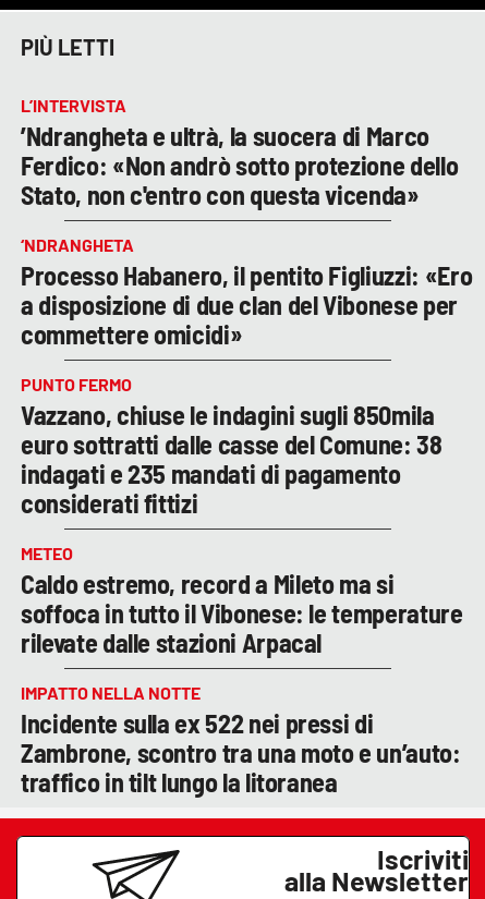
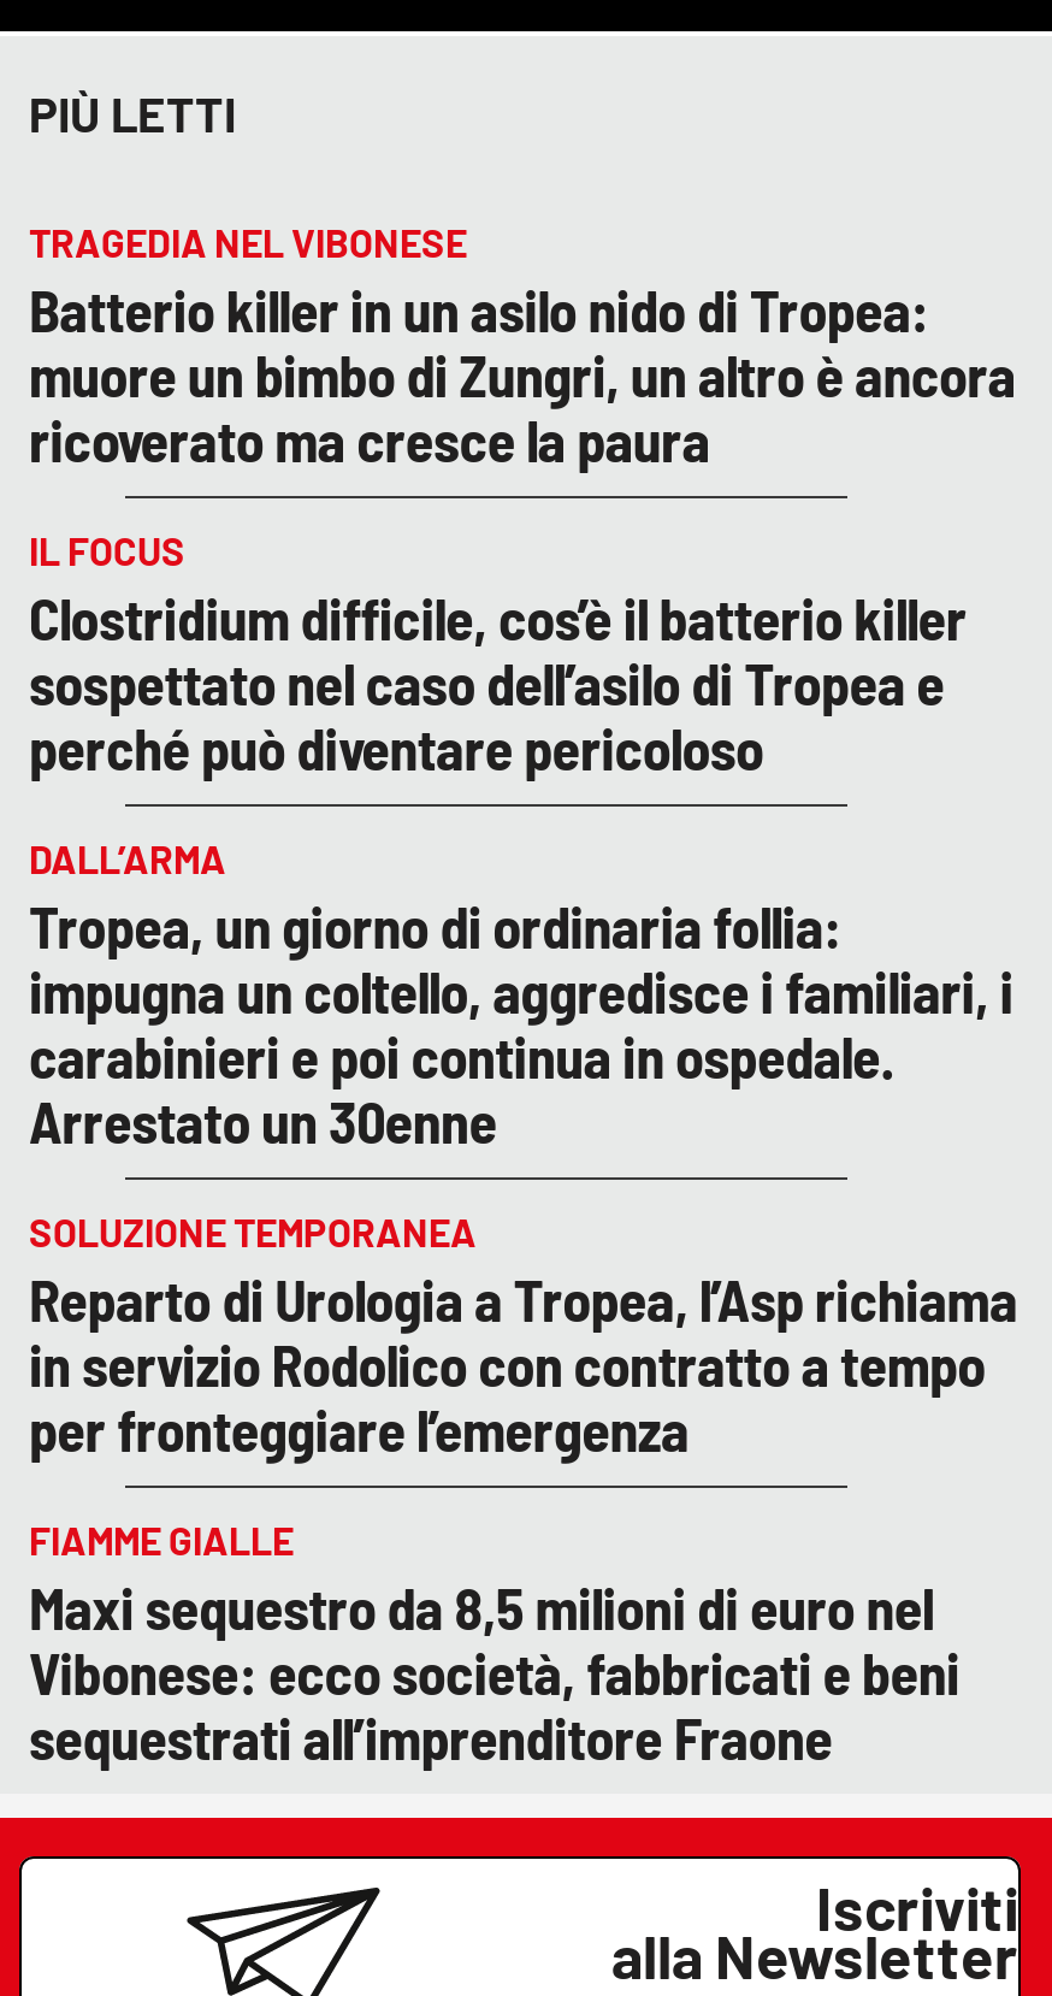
[21,95,458,211] L’INTERVISTA | ’Ndrangheta e ultrà, la suocera di Marco | Ferdico: «Non andrò sotto protezione dello | Stato, non c'entro con questa vicenda» -> [29,220,1016,475] TRAGEDIA NEL VIBONESE | Batterio killer in un asilo nido di Tropea: | muore un bimbo di Zungri, un altro è ancora | ricoverato ma cresce la paura
[21,235,472,350] ‘NDRANGHETA | Processo Habanero, il pentito Figliuzzi: «Ero | a disposizione di due clan del Vibonese per | commettere omicidi» -> [29,528,967,783] IL FOCUS | Clostridium difficile, cos’è il batterio killer | sospettato nel caso dell’asilo di Tropea e | perché può diventare pericoloso
[21,374,442,519] PUNTO FERMO | Vazzano, chiuse le indagini sugli 850mila | euro sottratti dalle casse del Comune: 38 | indagati e 235 mandati di pagamento | considerati fittizi -> [29,836,1013,1157] DALL’ARMA | Tropea, un giorno di ordinaria follia: | impugna un coltello, aggredisce i familiari, i | carabinieri e poi continua in ospedale. | Arrestato un 30enne
[21,543,463,659] METEO | Caldo estremo, record a Mileto ma si | soffoca in tutto il Vibonese: le temperature | rilevate dalle stazioni Arpacal -> [29,1210,1017,1465] SOLUZIONE TEMPORANEA | Reparto di Urologia a Tropea, l’Asp richiama | in servizio Rodolico con contratto a tempo | per fronteggiare l’emergenza
[21,683,461,798] IMPATTO NELLA NOTTE | Incidente sulla ex 522 nei pressi di | Zambrone, scontro tra una moto e un’auto: | traffico in tilt lungo la litoranea -> [29,1518,960,1773] FIAMME GIALLE | Maxi sequestro da 8,5 milioni di euro nel | Vibonese: ecco società, fabbricati e beni | sequestrati all’imprenditore Fraone

